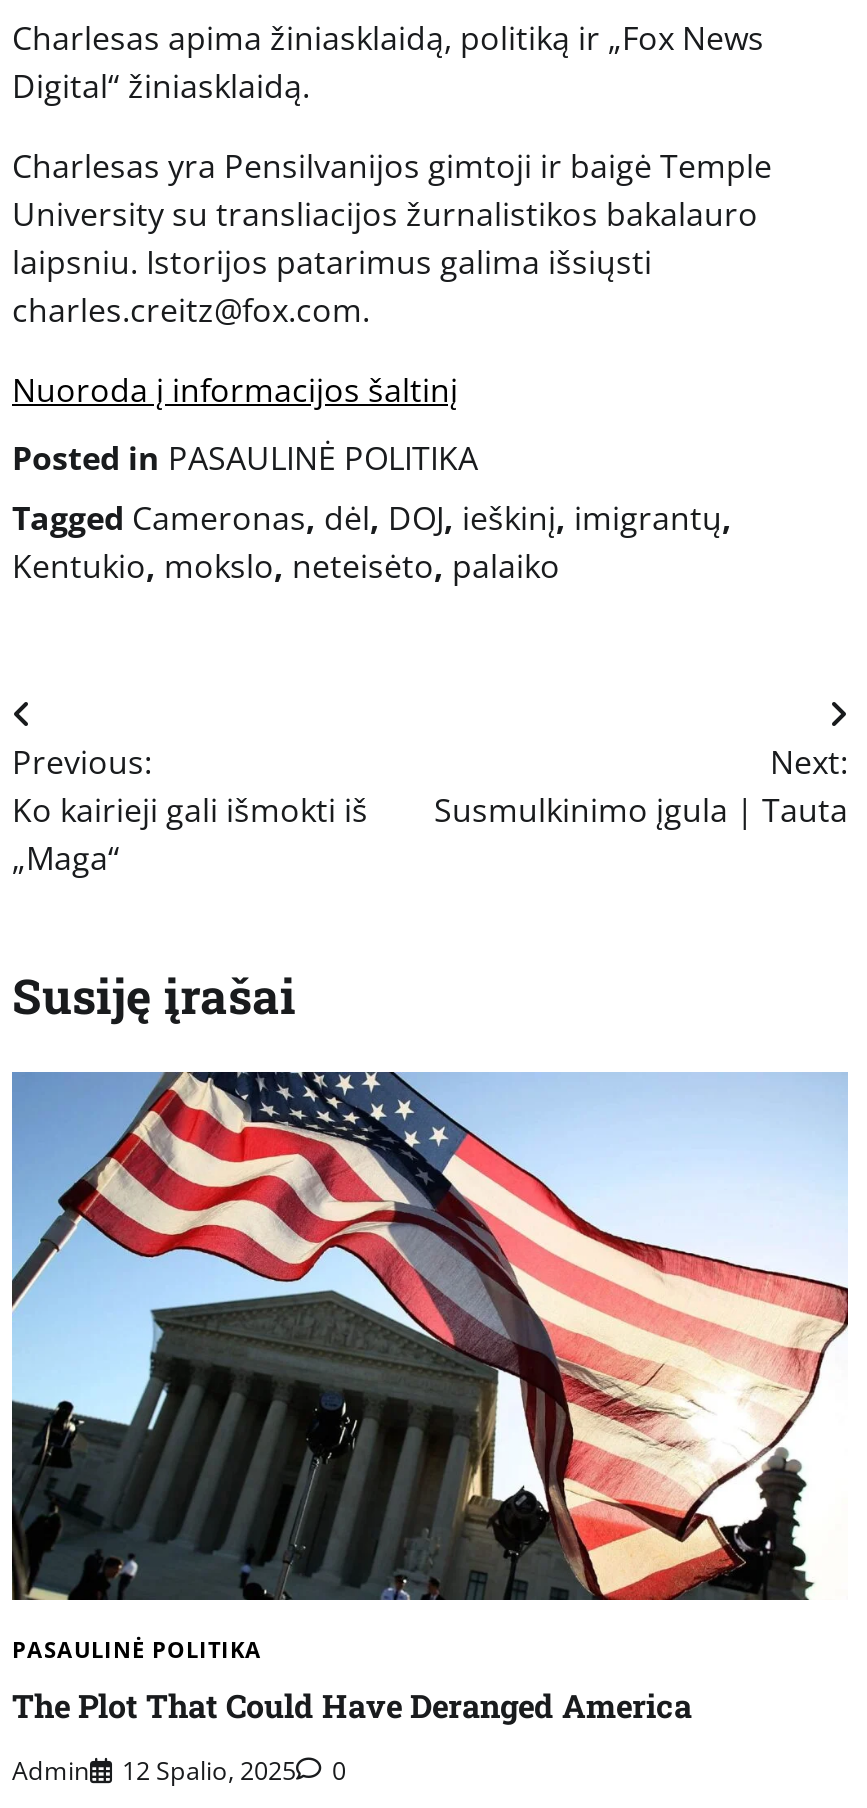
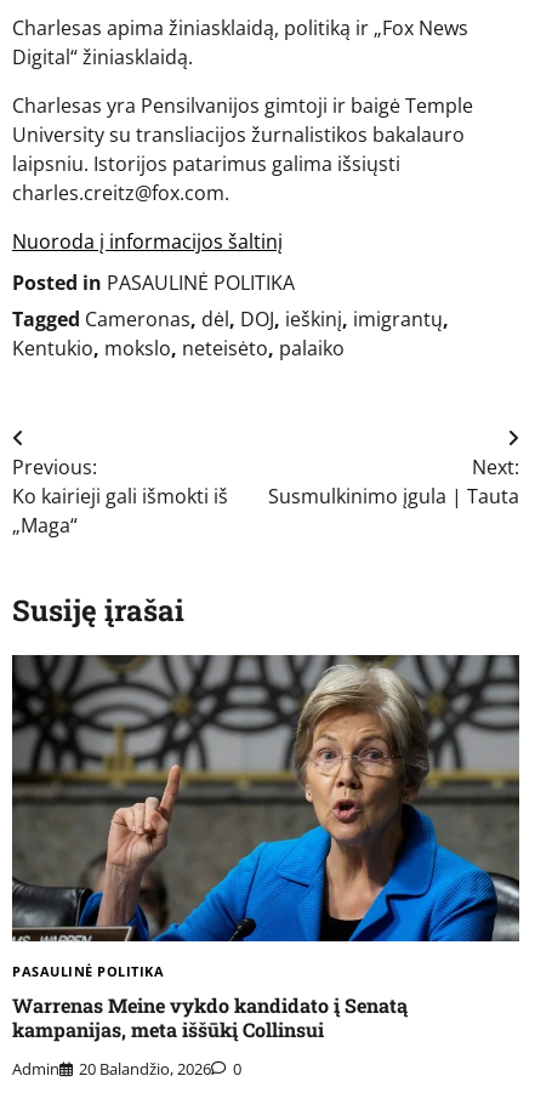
[10,1070,848,1602] [image] -> [11,654,520,943] [image]
moved [12,1634,262,1664] -> [12,962,164,980]: PASAULINĖ POLITIKA
[12,1684,692,1726] The Plot That Could Have Deranged America -> [12,992,408,1042] Warrenas Meine vykdo kandidato į Senatą | kampanijas, meta iššūkį Collinsui
[12,1753,346,1789] Admin 12 Spalio, 2025 0 -> [12,1058,241,1080] Admin 20 Balandžio, 2026 0

